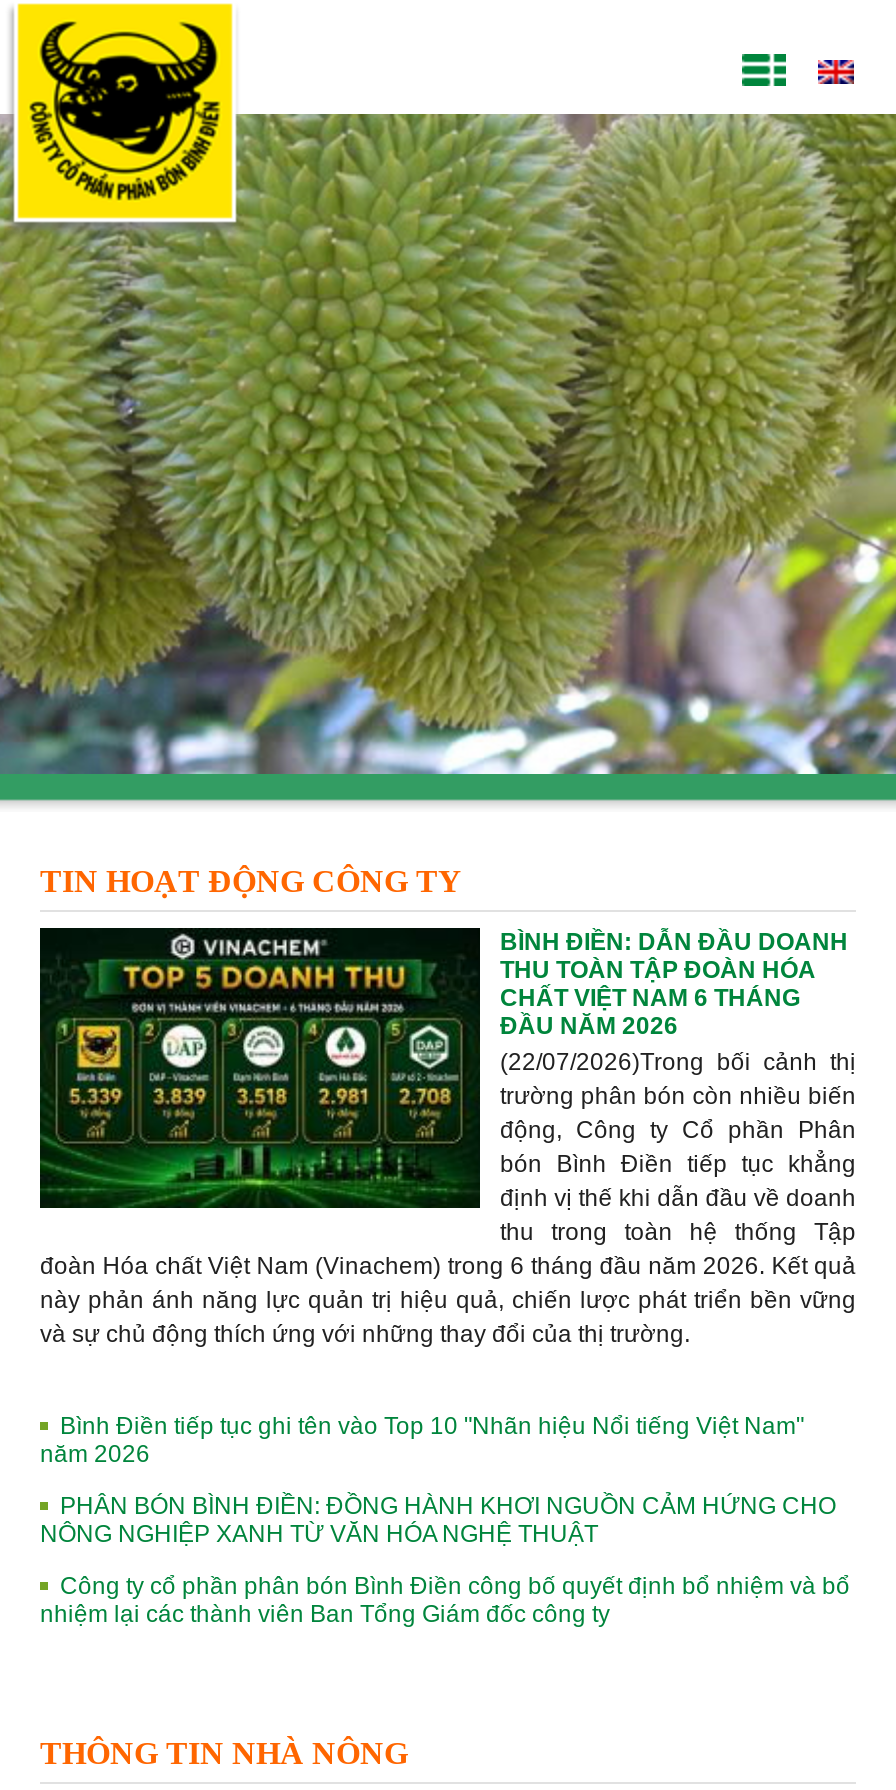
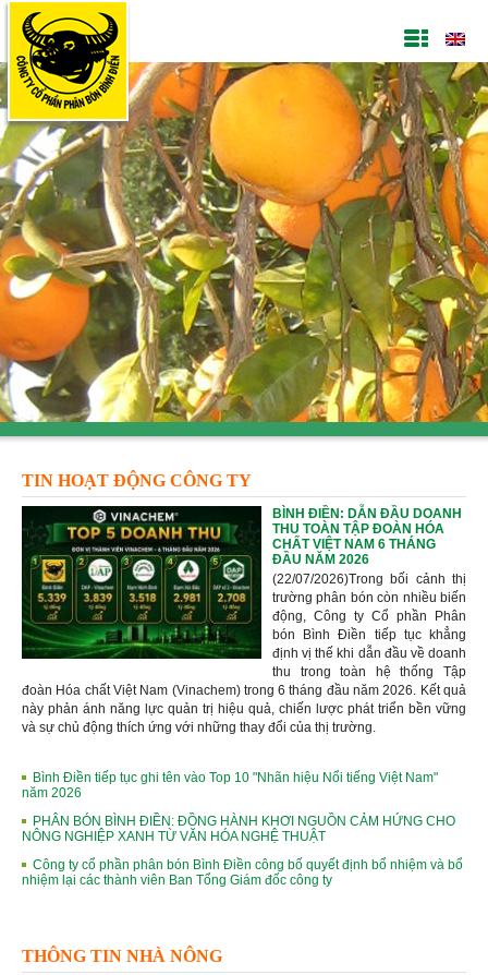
[6,112,890,776] [image] -> [3,61,485,423] [image]

